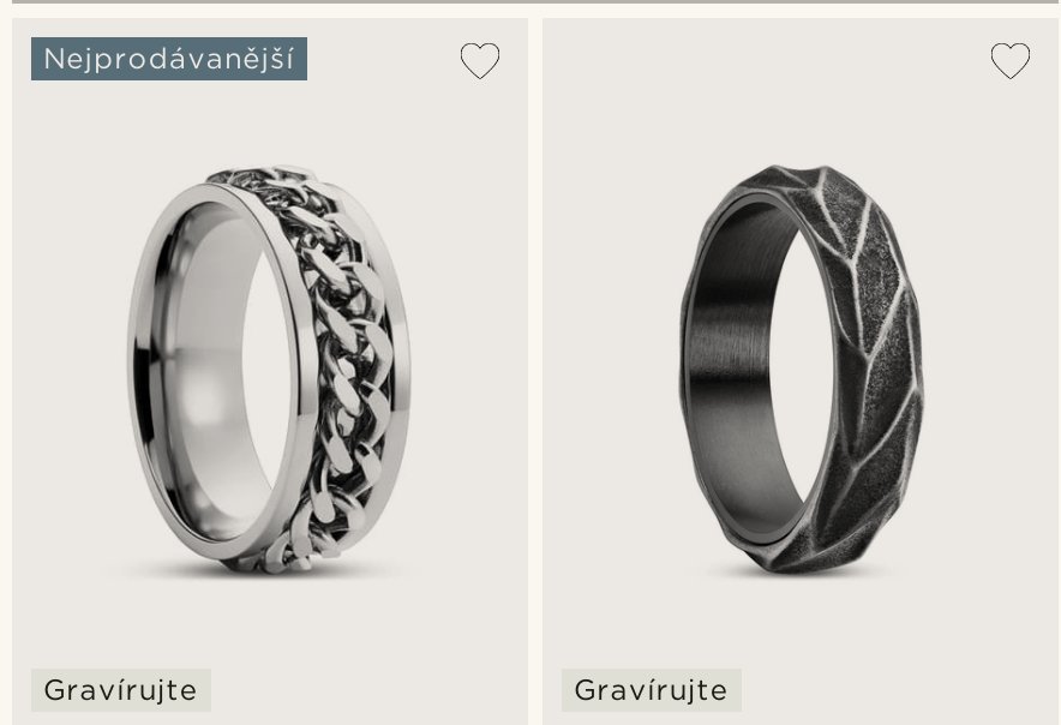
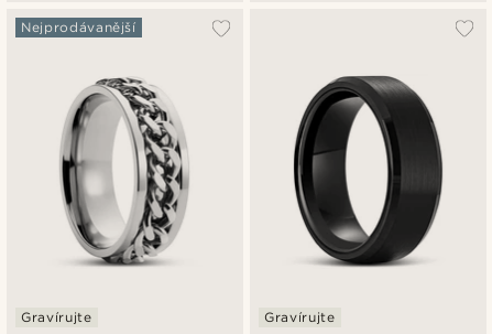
[639,166,963,579] [image] -> [293,75,444,267] [image]

